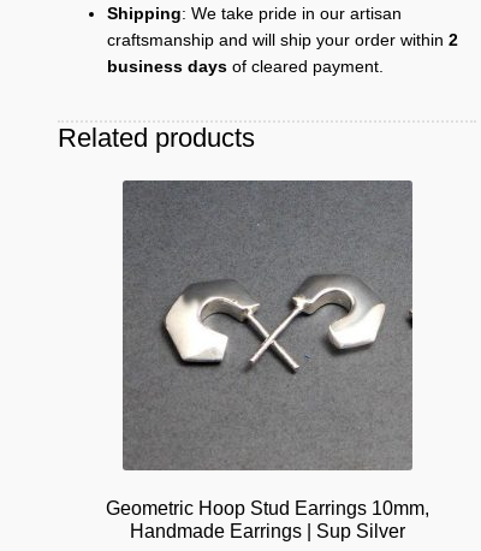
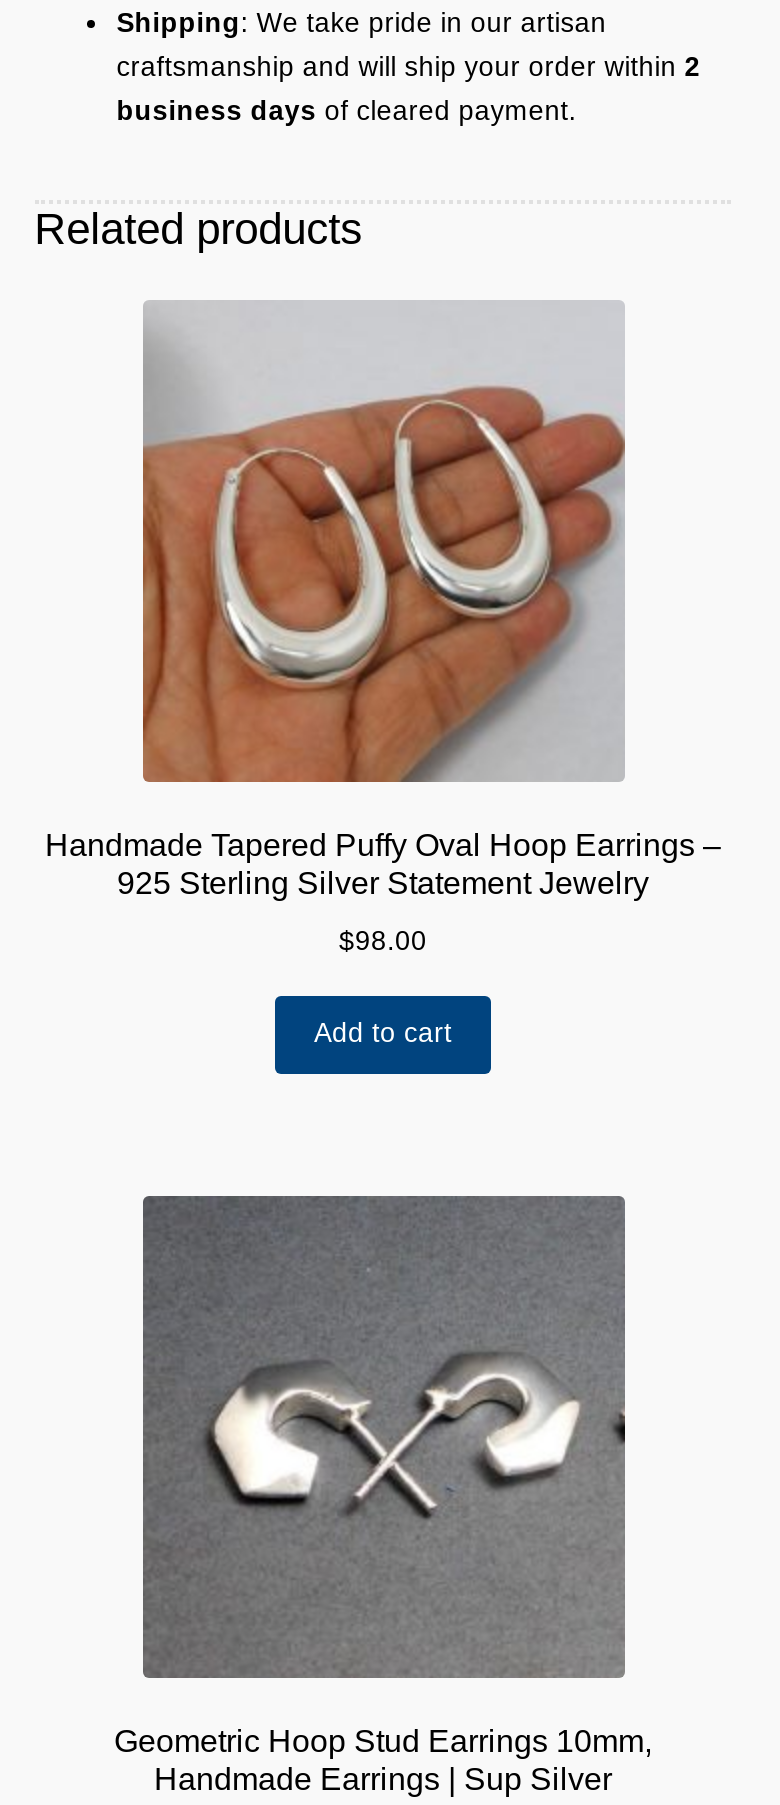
none -> [45,302,721,1049] [image] | Handmade Tapered Puffy Oval Hoop Earrings – | 925 Sterling Silver Statement Jewelry | $98.00 | Add to cart

